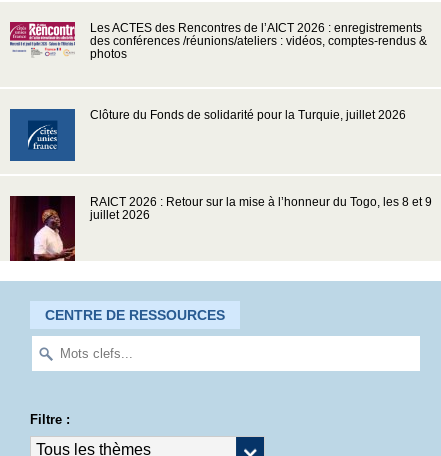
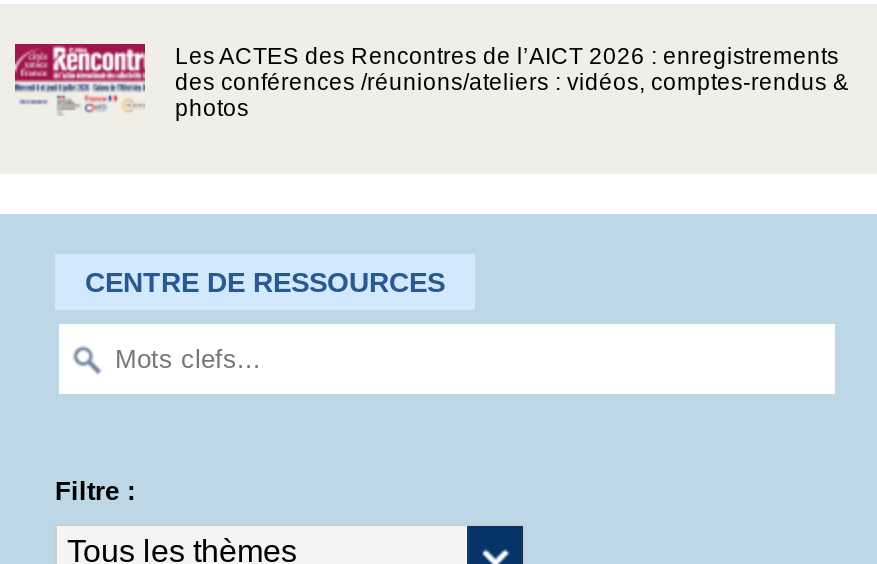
[9,109,406,162] [image] | Clôture du Fonds de solidarité pour la Turquie, juillet 2026 -> none
[9,195,432,262] [image] | RAICT 2026 : Retour sur la mise à l’honneur du Togo, les 8 et 9 | juillet 2026 -> none

